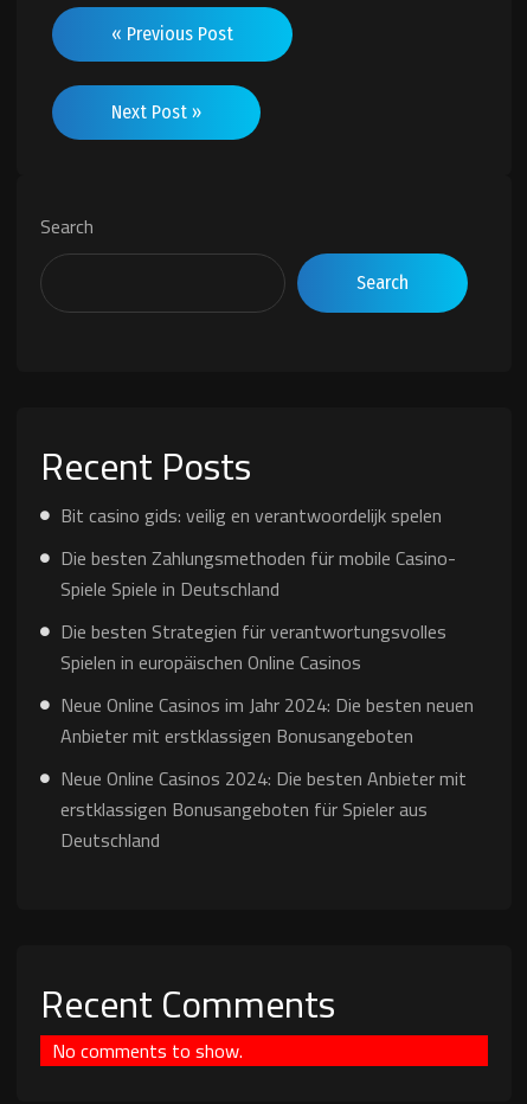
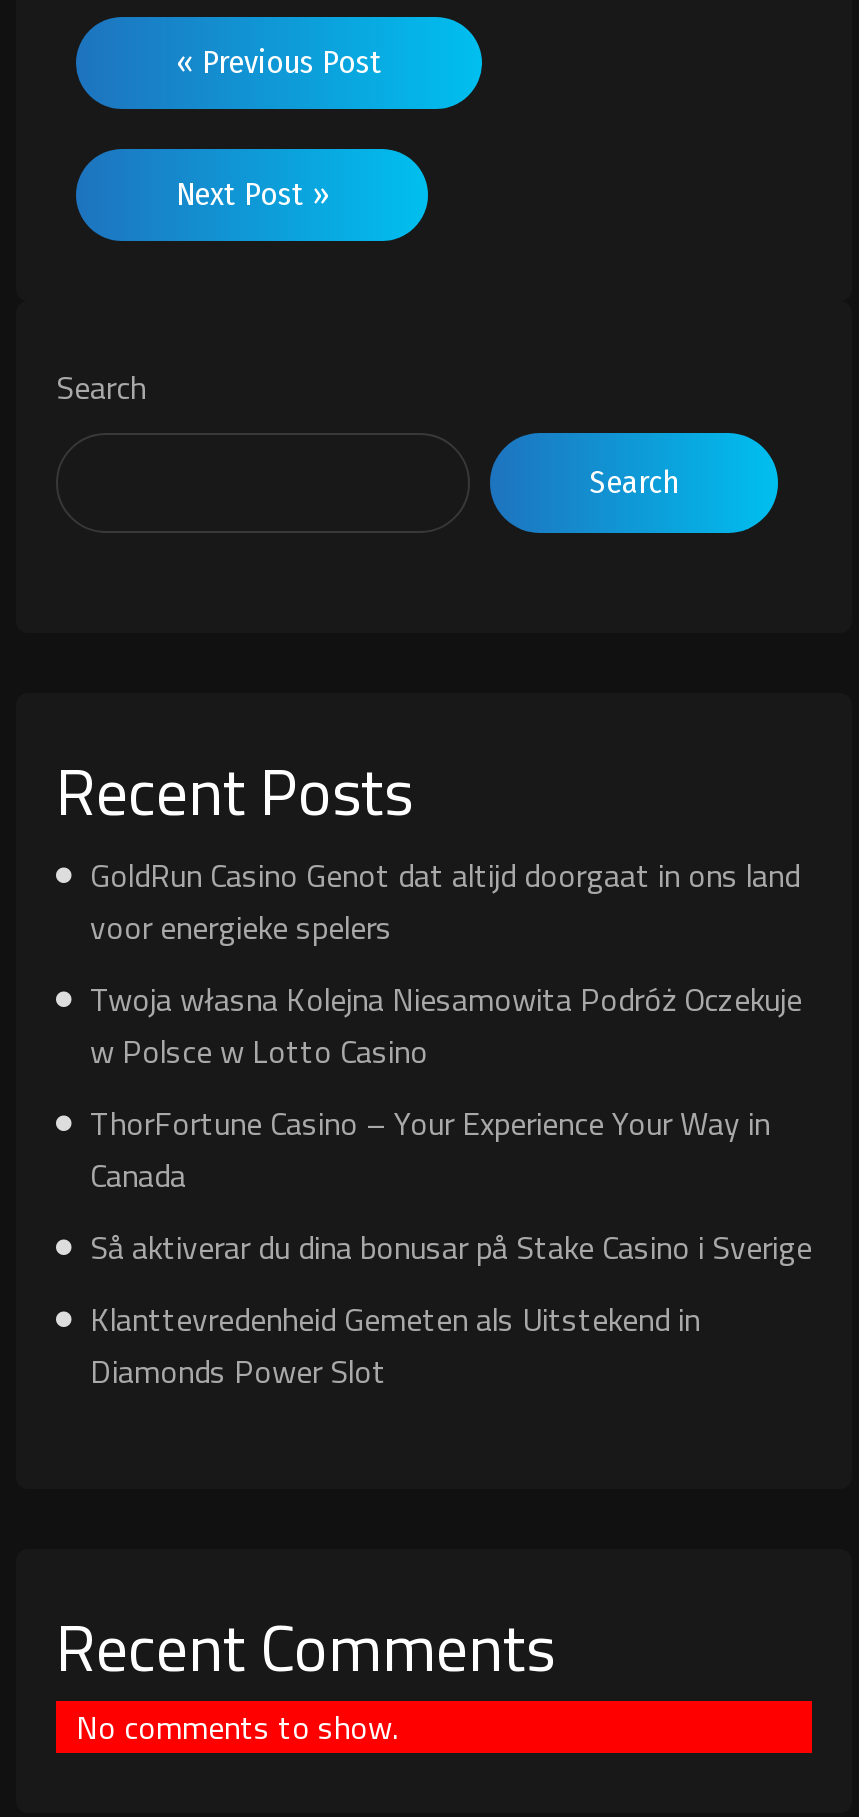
[60,498,474,858] Bit casino gids: veilig en verantwoordelijk spelen | Die besten Zahlungsmethoden für mobile Casino- | Spiele Spiele in Deutschland | Die besten Strategien für verantwortungsvolles | Spielen in europäischen Online Casinos | Neue Online Casinos im Jahr 2024: Die besten neuen | Anbieter mit erstklassigen Bonusangeboten | Neue Online Casinos 2024: Die besten Anbieter mit | erstklassigen Bonusangeboten für Spieler aus | Deutschland -> [90,845,812,1401] GoldRun Casino Genot dat altijd doorgaat in ons land | voor energieke spelers | Twoja własna Kolejna Niesamowita Podróż Oczekuje | w Polsce w Lotto Casino | ThorFortune Casino – Your Experience Your Way in | Canada | Så aktiverar du dina bonusar på Stake Casino i Sverige | Klanttevredenheid Gemeten als Uitstekend in | Diamonds Power Slot

